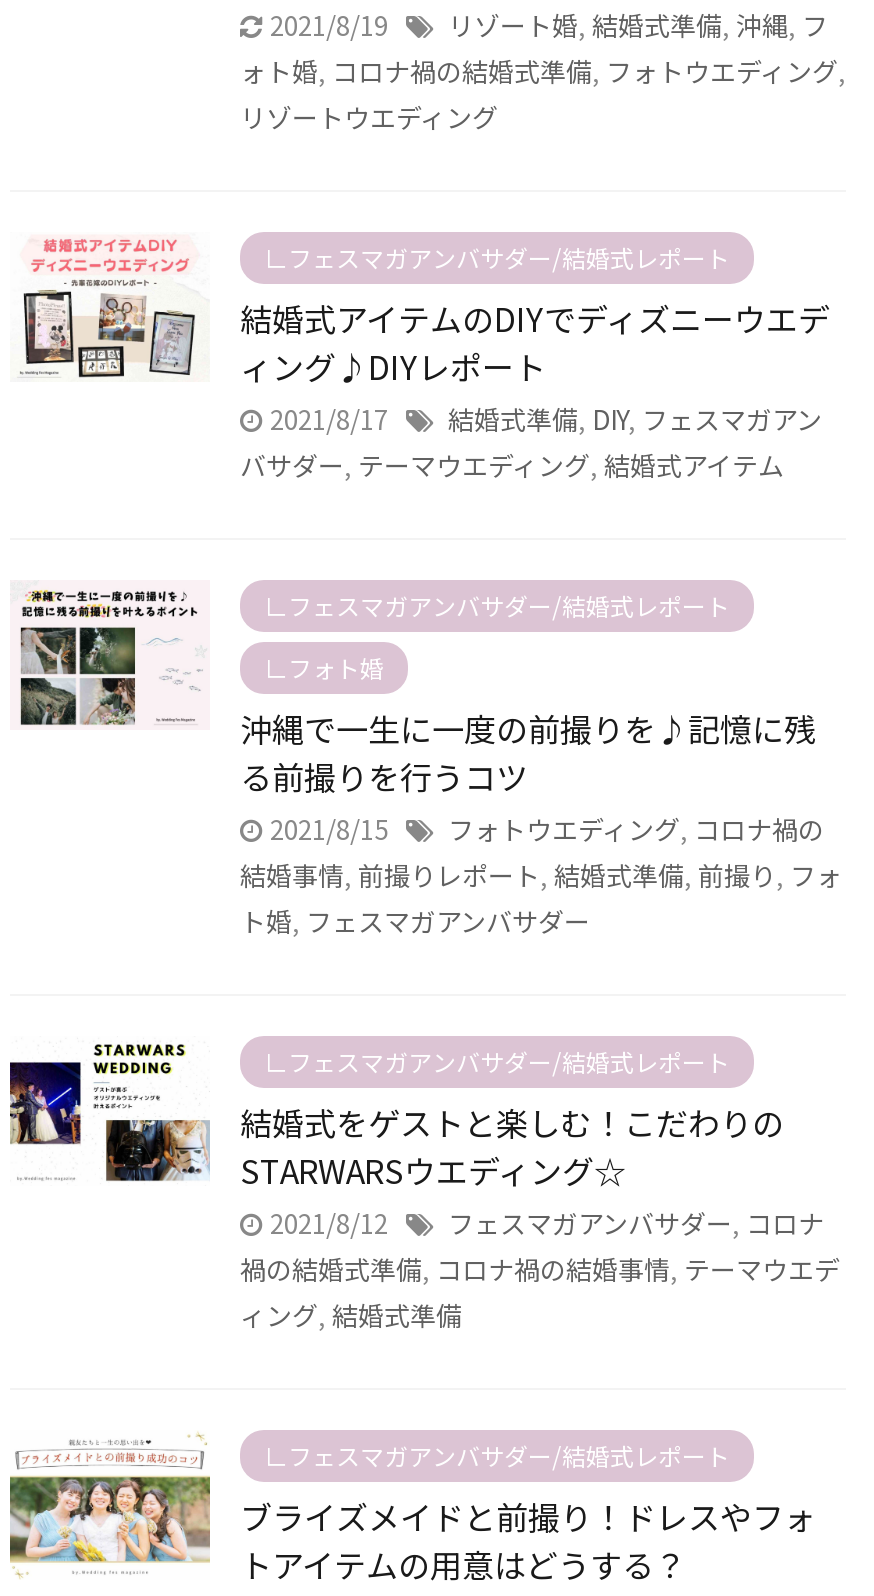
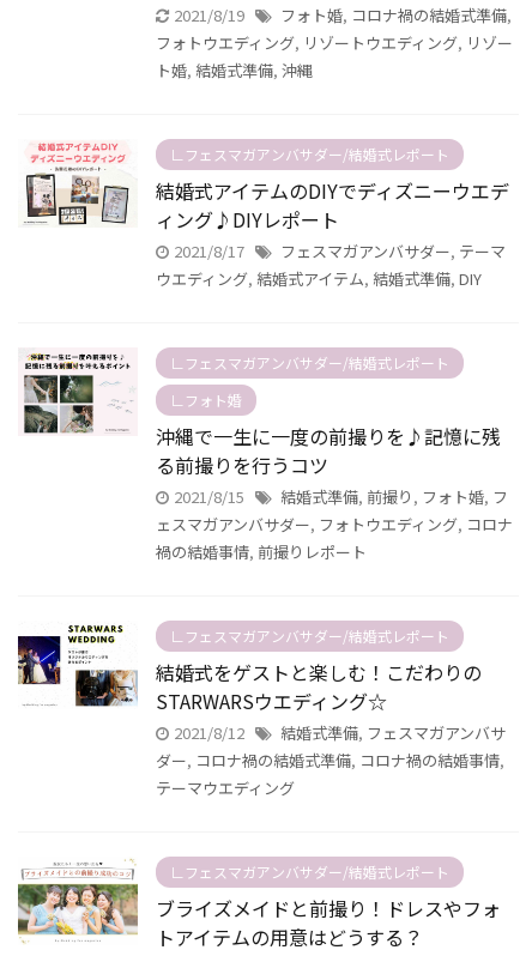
[240,6,846,136] リゾート婚,結婚式準備,沖縄,フ | ォト婚,コロナ禍の結婚式準備,フォトウエディング, | リゾートウエディング -> [156,4,513,81] フォト婚,コロナ禍の結婚式準備, | フォトウエディング,リゾートウエディング,リゾー | ト婚,結婚式準備,沖縄
[240,400,822,484] 結婚式準備, DIY,フェスマガアン | バサダー,テーマウエディング,結婚式アイテム -> [156,240,506,290] フェスマガアンバサダー,テーマ | ウエディング,結婚式アイテム,結婚式準備, DIY
[240,810,842,940] フォトウエディング,コロナ禍の | 結婚事情,前撮りレポート,結婚式準備,前撮り,フォ | ト婚,フェスマガアンバサダー -> [156,485,513,563] 結婚式準備,前撮り,フォト婚,フ | ェスマガアンバサダー,フォトウエディング,コロナ | 禍の結婚事情,前撮りレポート
[240,1204,840,1334] フェスマガアンバサダー,コロナ | 禍の結婚式準備,コロナ禍の結婚事情,テーマウエデ | ィング,結婚式準備 -> [156,721,506,799] 結婚式準備,フェスマガアンバサ | ダー,コロナ禍の結婚式準備,コロナ禍の結婚事情, | テーマウエディング

